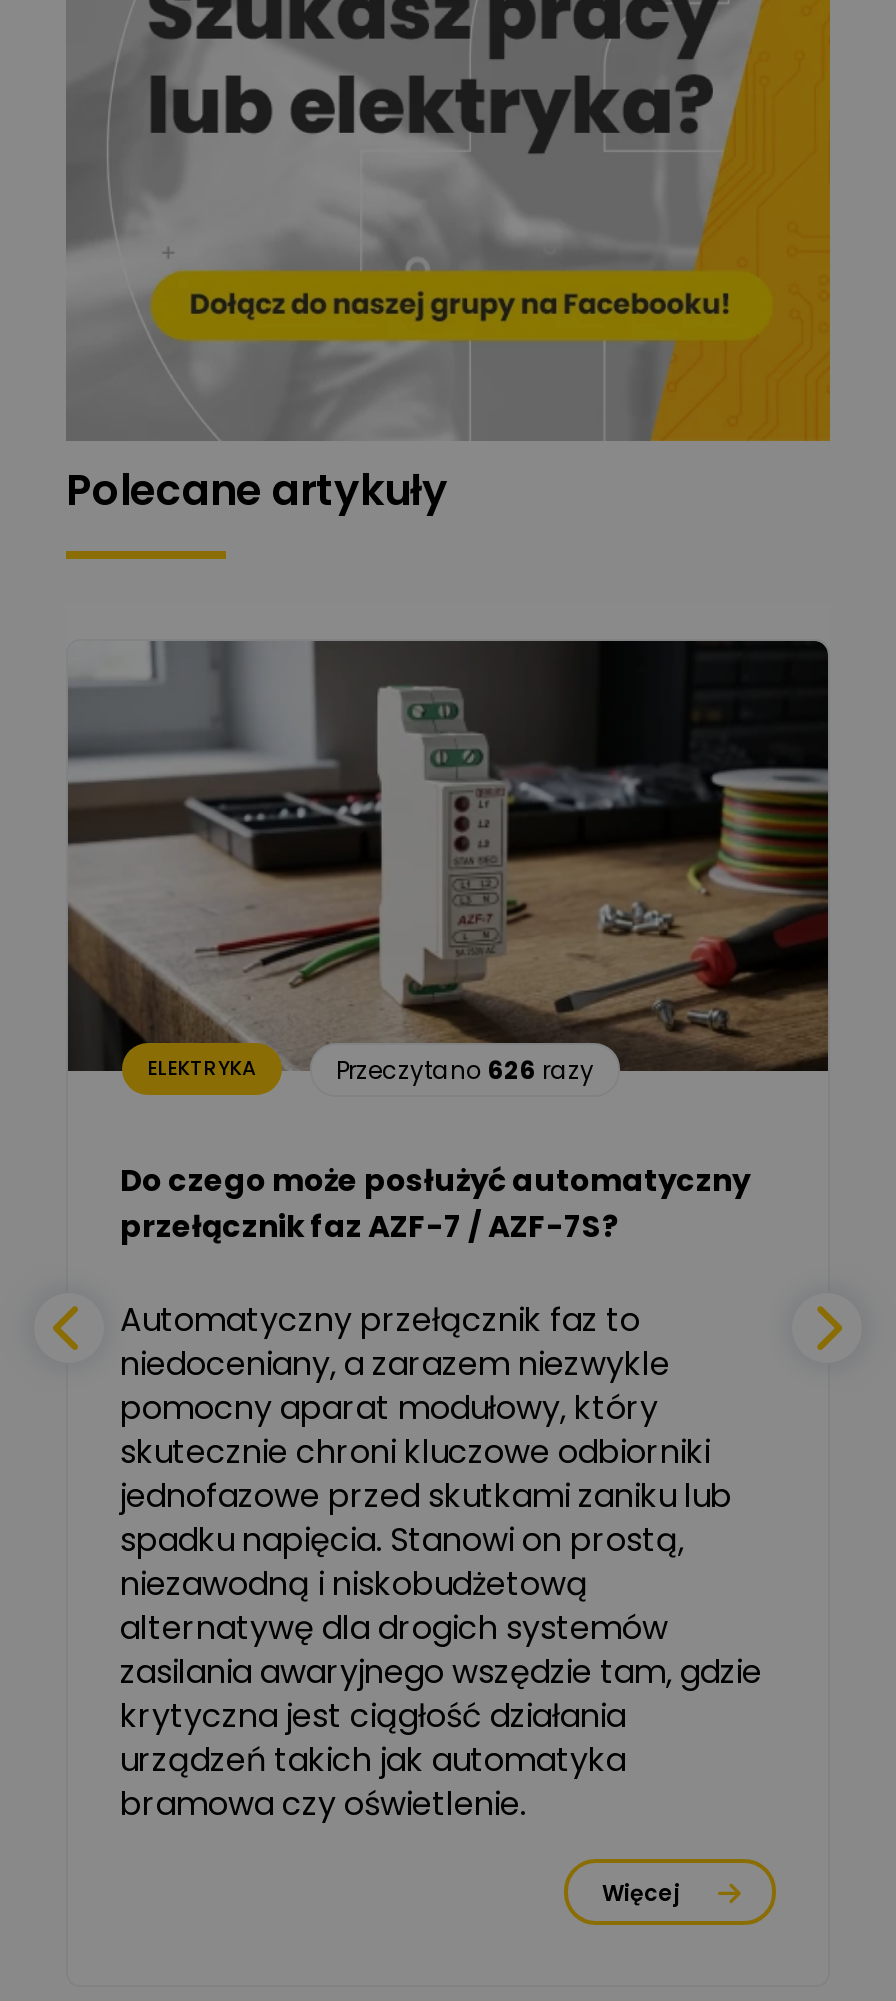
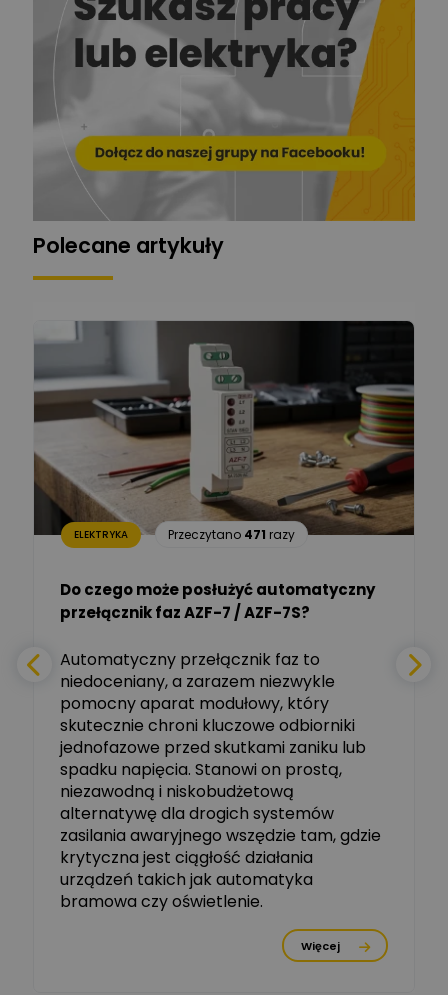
[336,1053,594,1087] Przeczytano 626 razy -> [168,526,295,543] Przeczytano 471 razy

